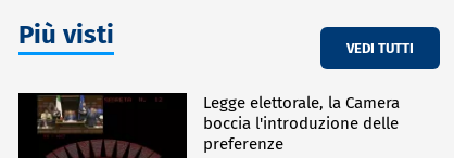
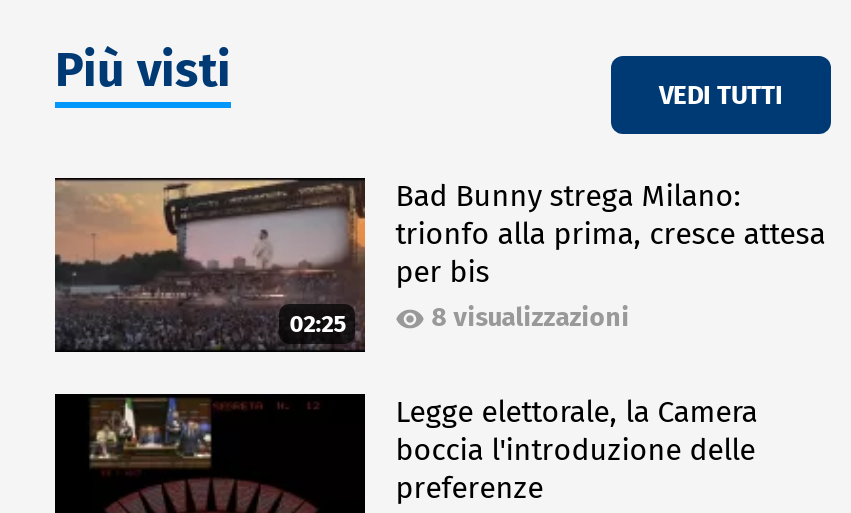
none -> [53,178,367,354] [image] | 02:25
none -> [395,179,825,333] Bad Bunny strega Milano: | trionfo alla prima, cresce attesa | per bis | 8 visualizzazioni

